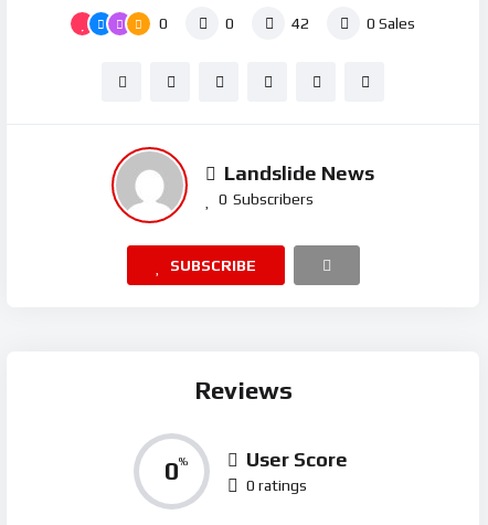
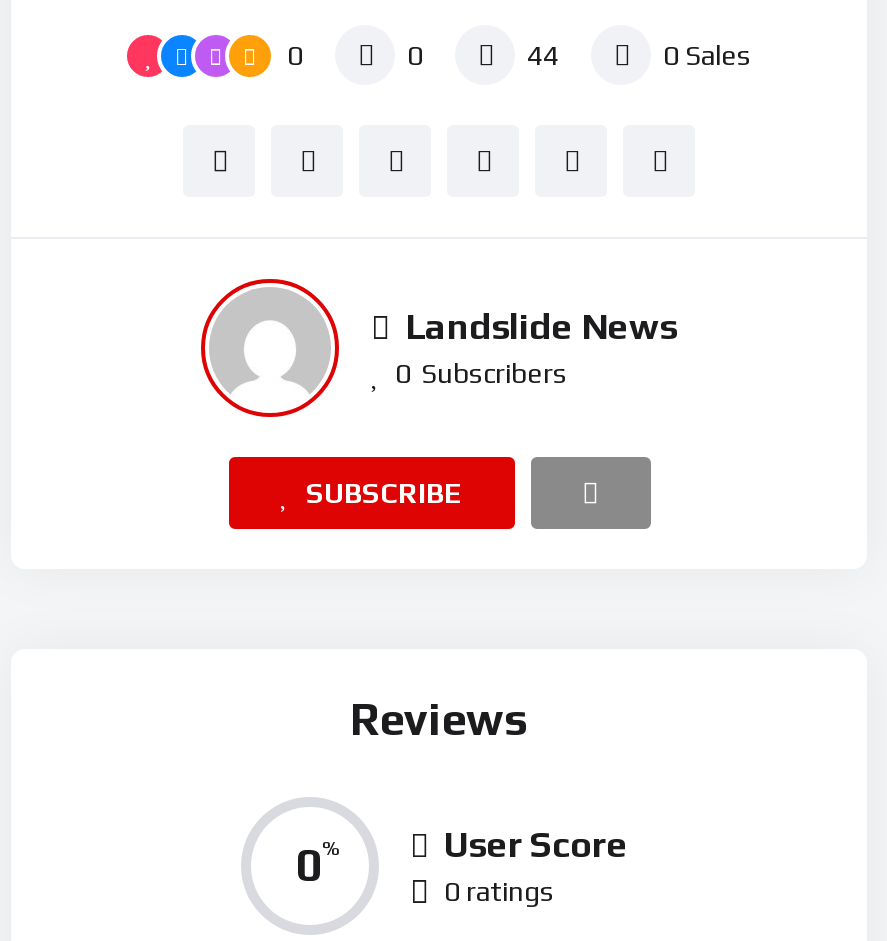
[291,15,309,32] 42 -> [527,40,559,72] 44

